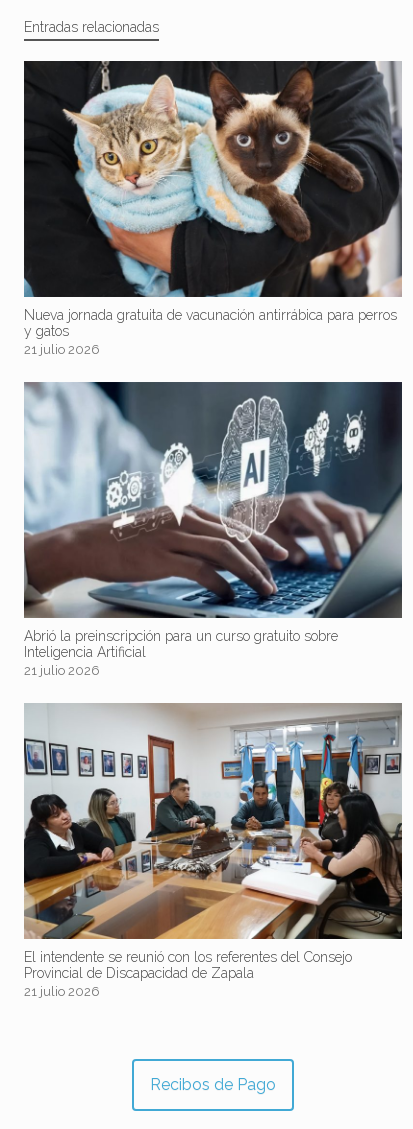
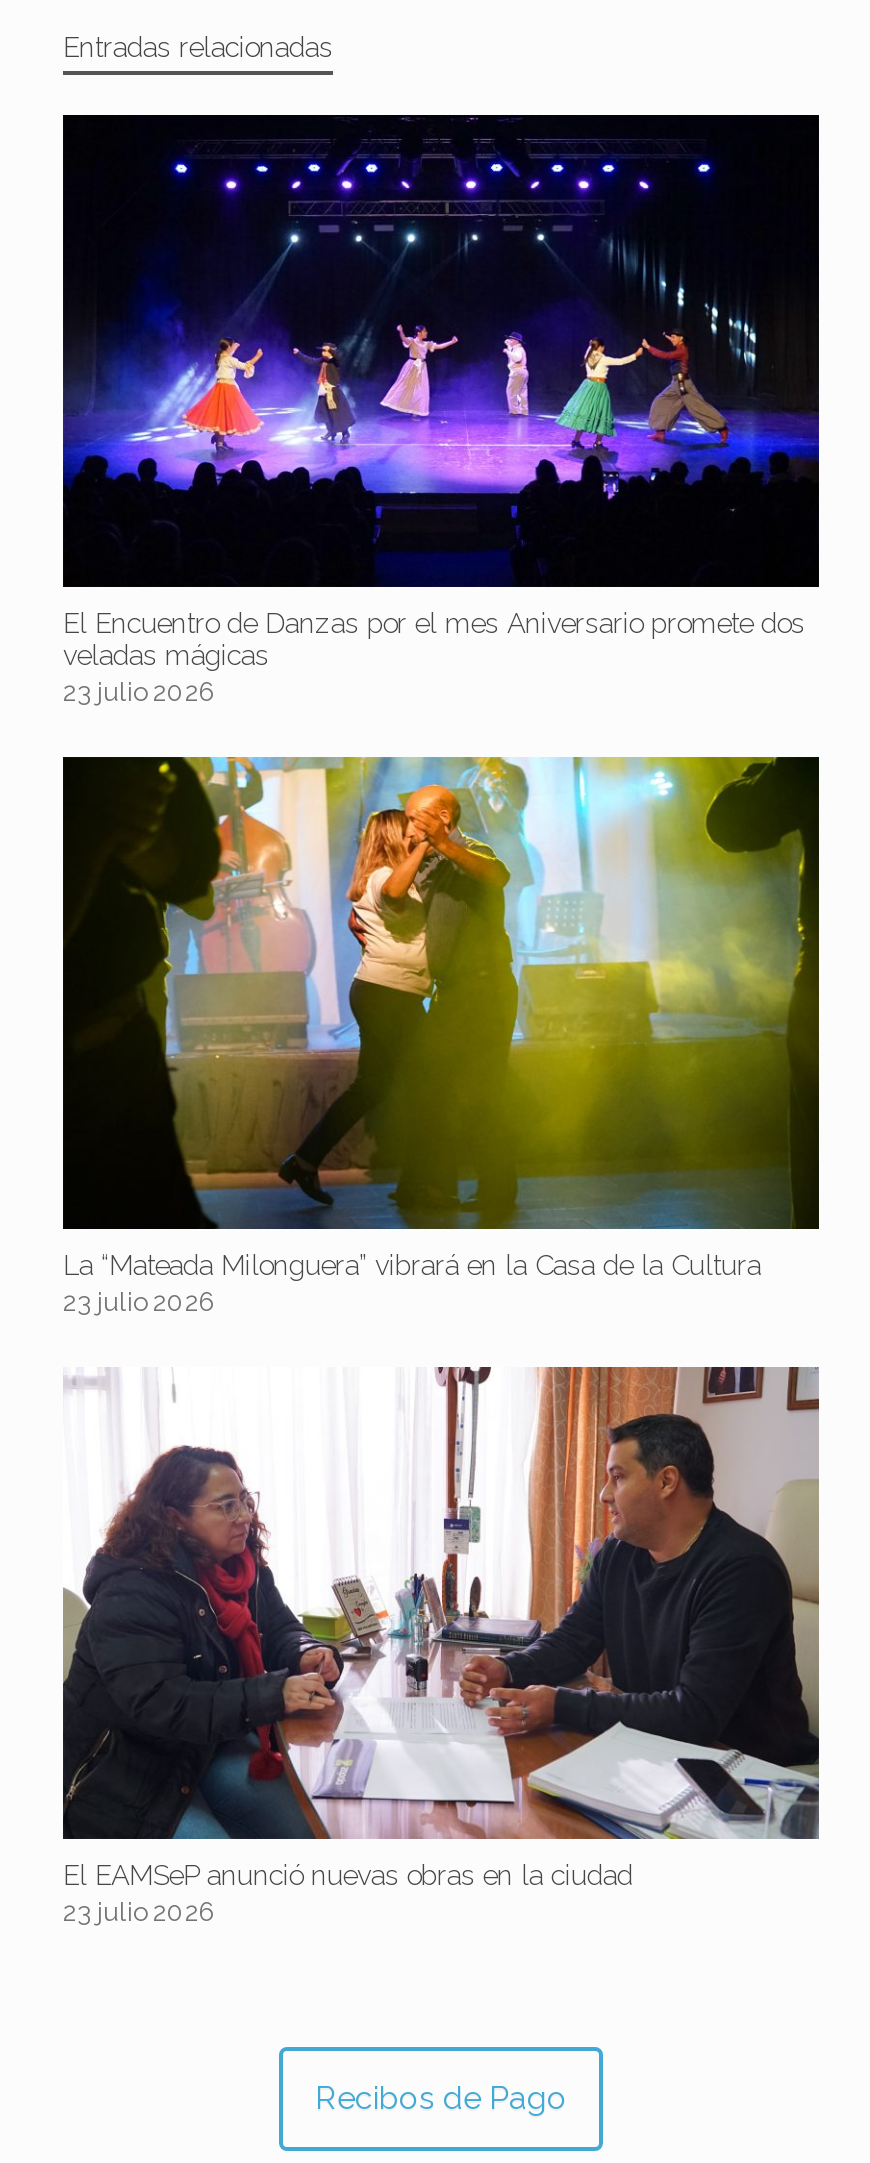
[23,60,403,357] [image] | Nueva jornada gratuita de vacunación antirrábica para perros | y gatos | 21 julio 2026 -> [61,113,821,707] [image] | El Encuentro de Danzas por el mes Aniversario promete dos | veladas mágicas | 23 julio 2026
[23,381,403,678] [image] | Abrió la preinscripción para un curso gratuito sobre | Inteligencia Artificial | 21 julio 2026 -> [61,755,821,1318] [image] | La “Mateada Milonguera” vibrará en la Casa de la Cultura | 23 julio 2026
[23,702,402,999] [image] | El intendente se reunió con los referentes del Consejo | Provincial de Discapacidad de Zapala | 21 julio 2026 -> [63,1365,819,1928] [image] | El EAMSeP anunció nuevas obras en la ciudad | 23 julio 2026

